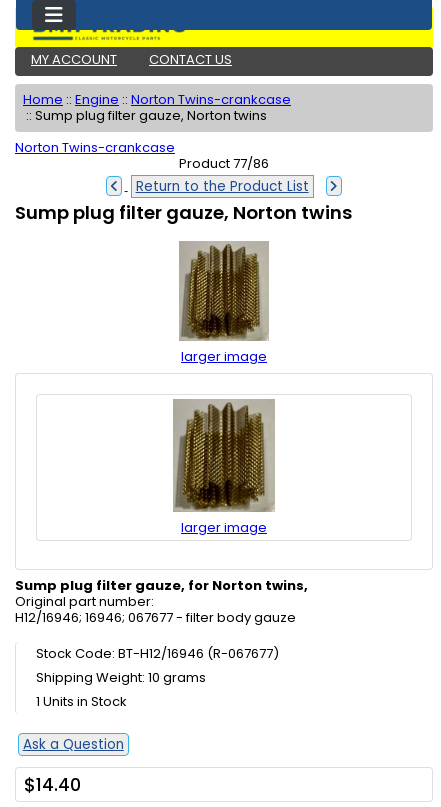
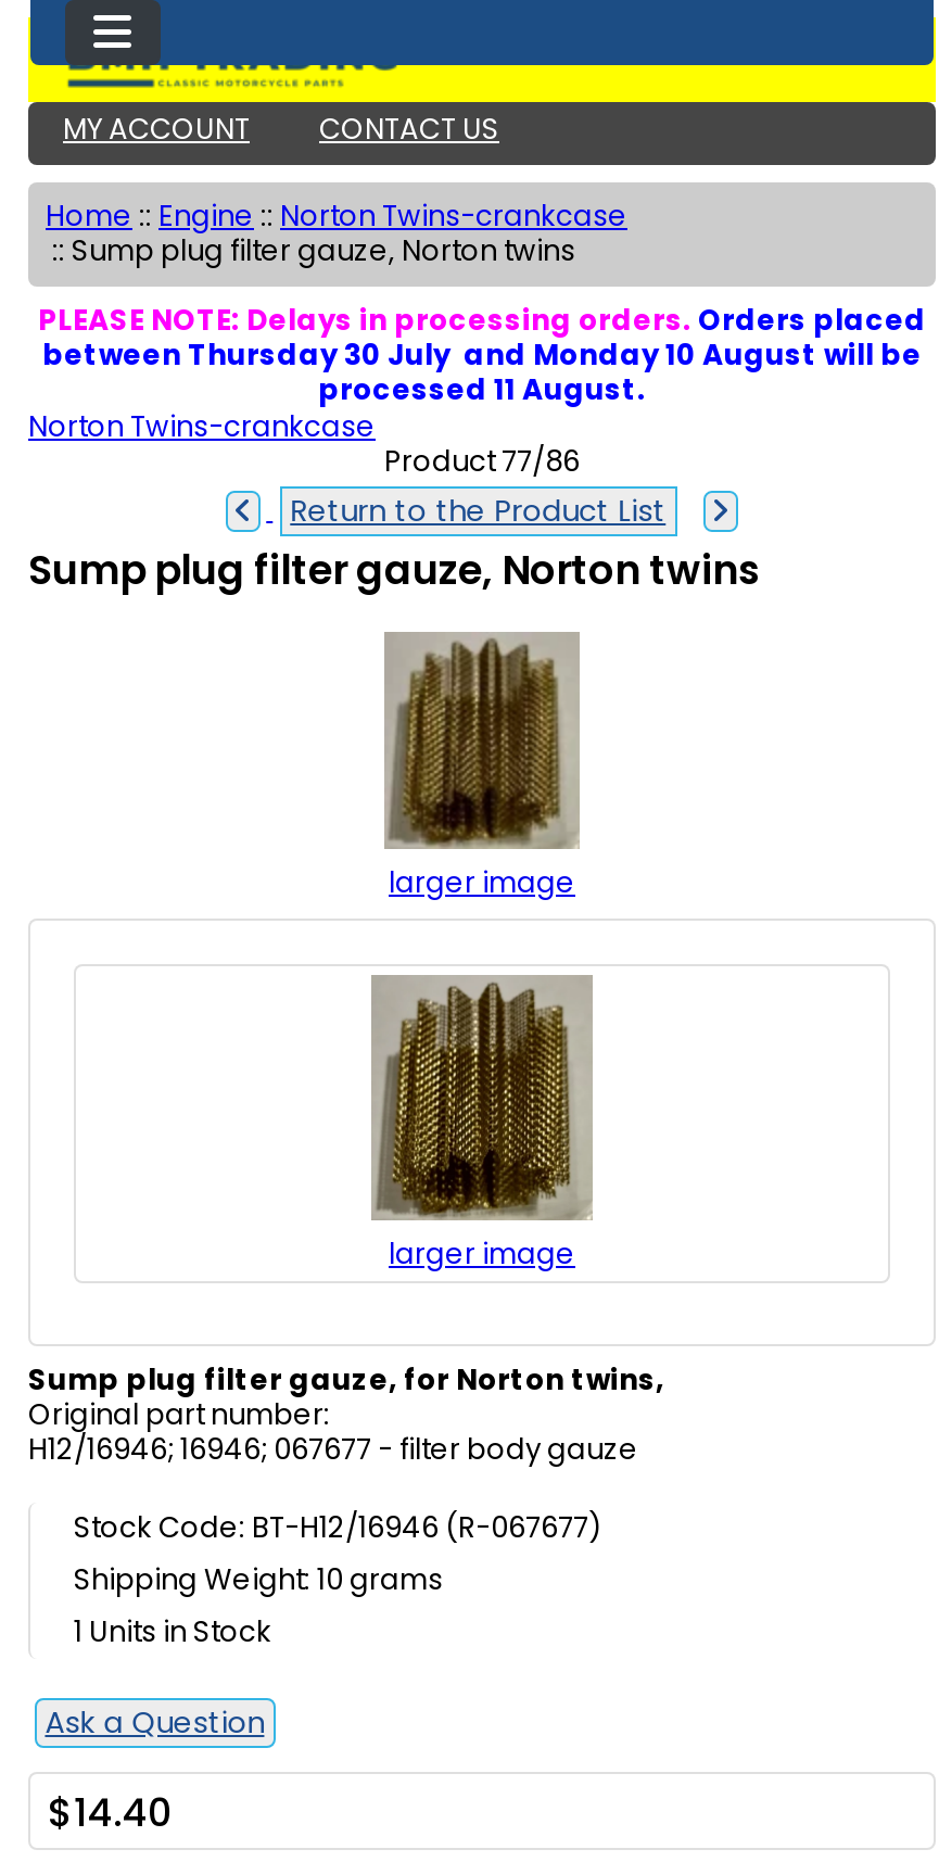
none -> [38,300,926,410] PLEASE NOTE: Delays in processing orders. Orders placed | between Thursday 30 July and Monday 10 August will be | processed 11 August.

